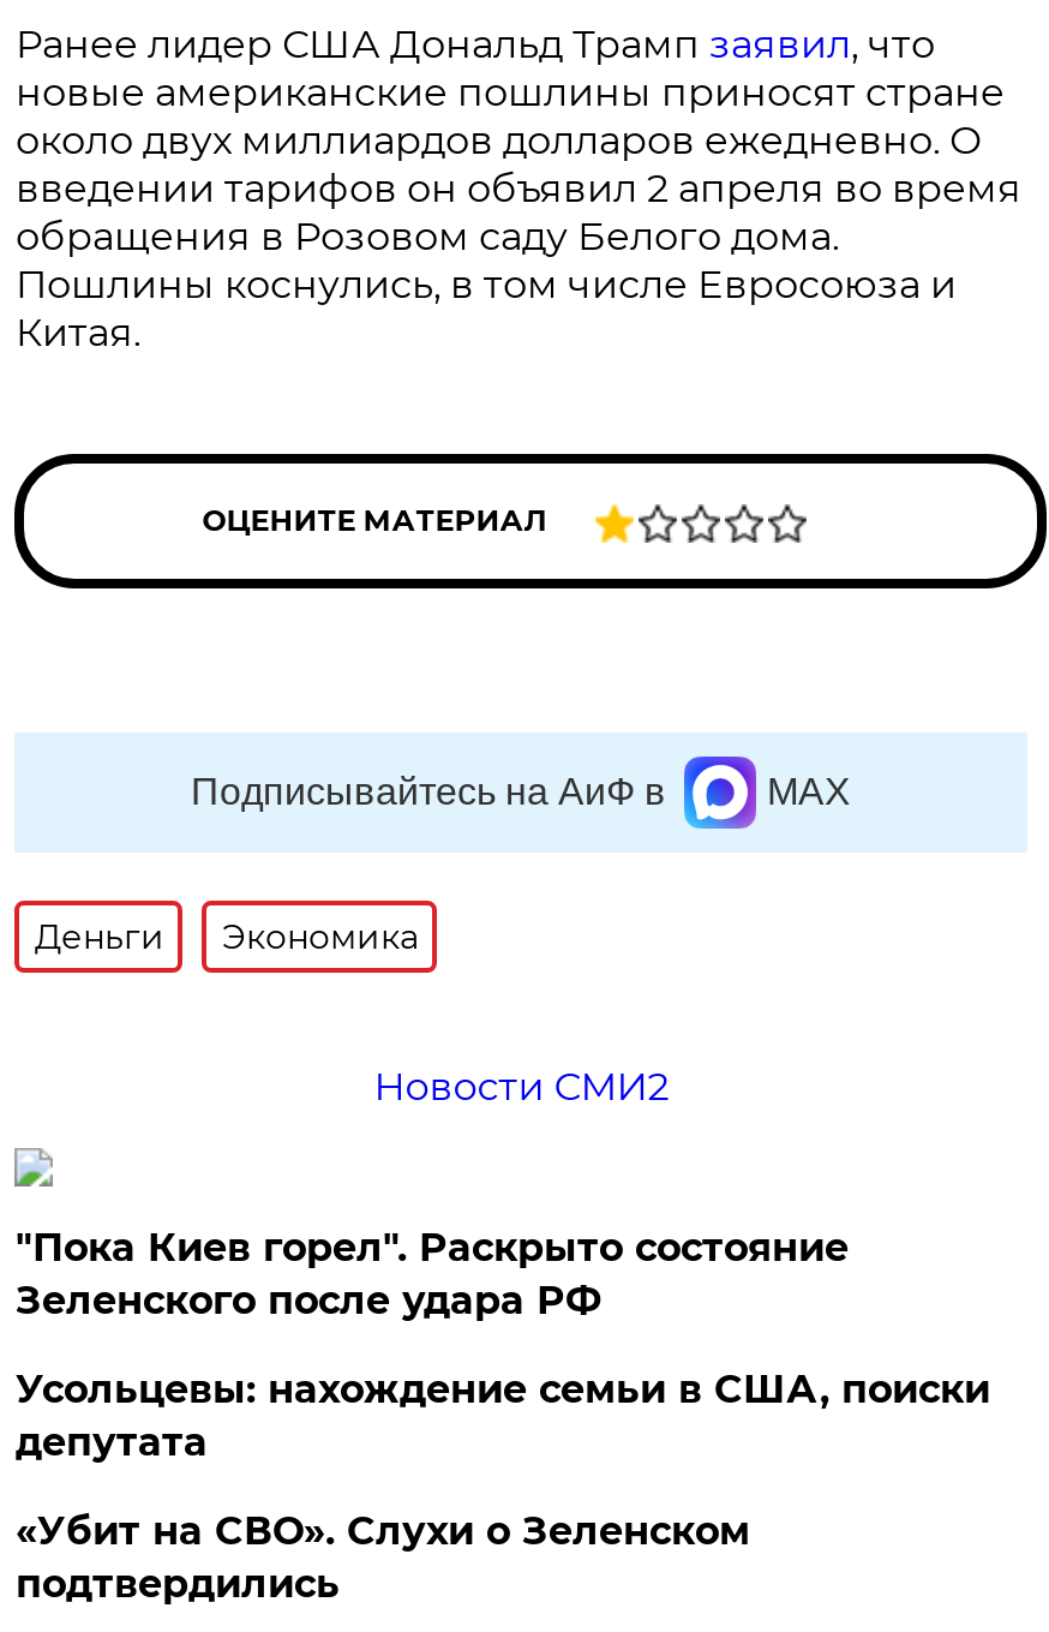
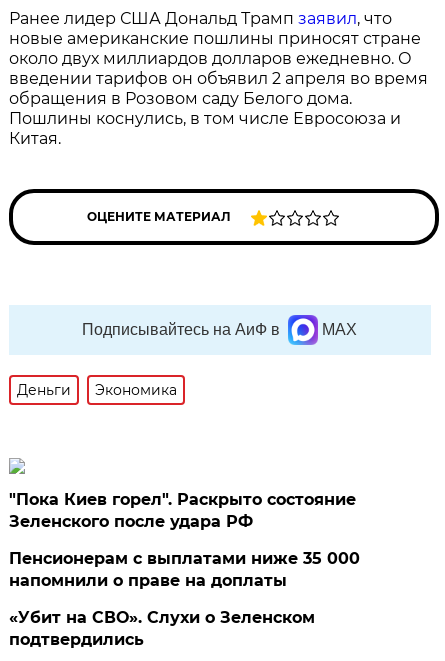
[374,1064,669,1110] Новости СМИ2 -> none
[15,1367,990,1465] Усольцевы: нахождение семьи в США, поиски | депутата -> [9,549,360,590] Пенсионерам с выплатами ниже 35 000 | напомнили о праве на доплаты

